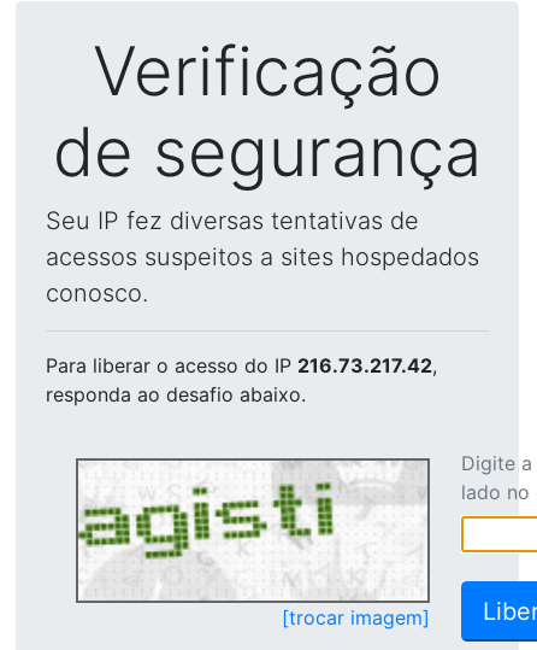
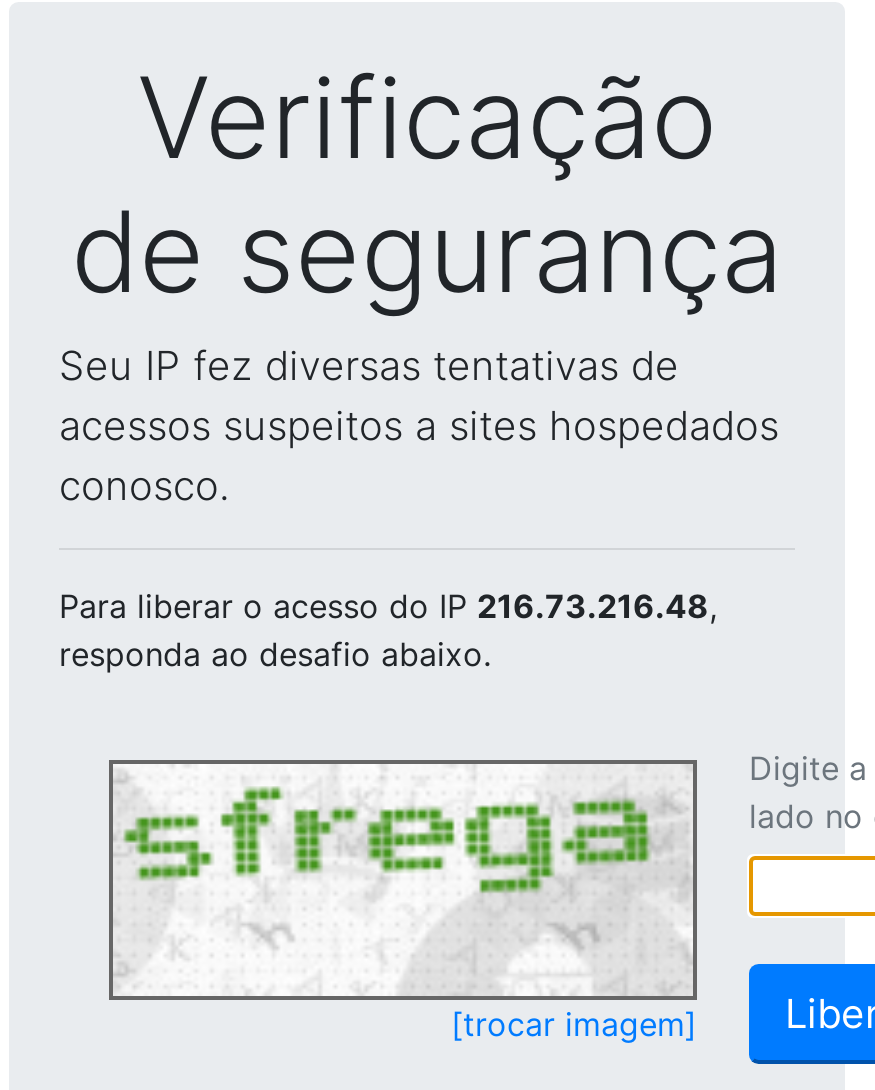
[46,353,437,377] Para liberar o acesso do IP 216.73.217.42, -> [59,586,717,626] Para liberar o acesso do IP 216.73.216.48,
[77,463,426,599] [image] -> [113,766,693,996] [image]

